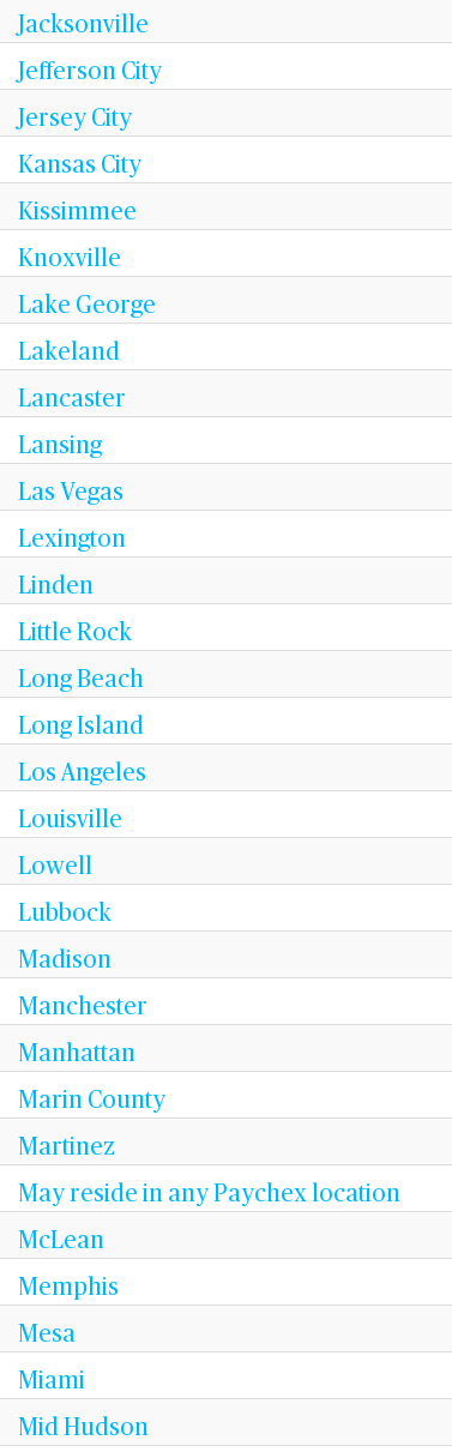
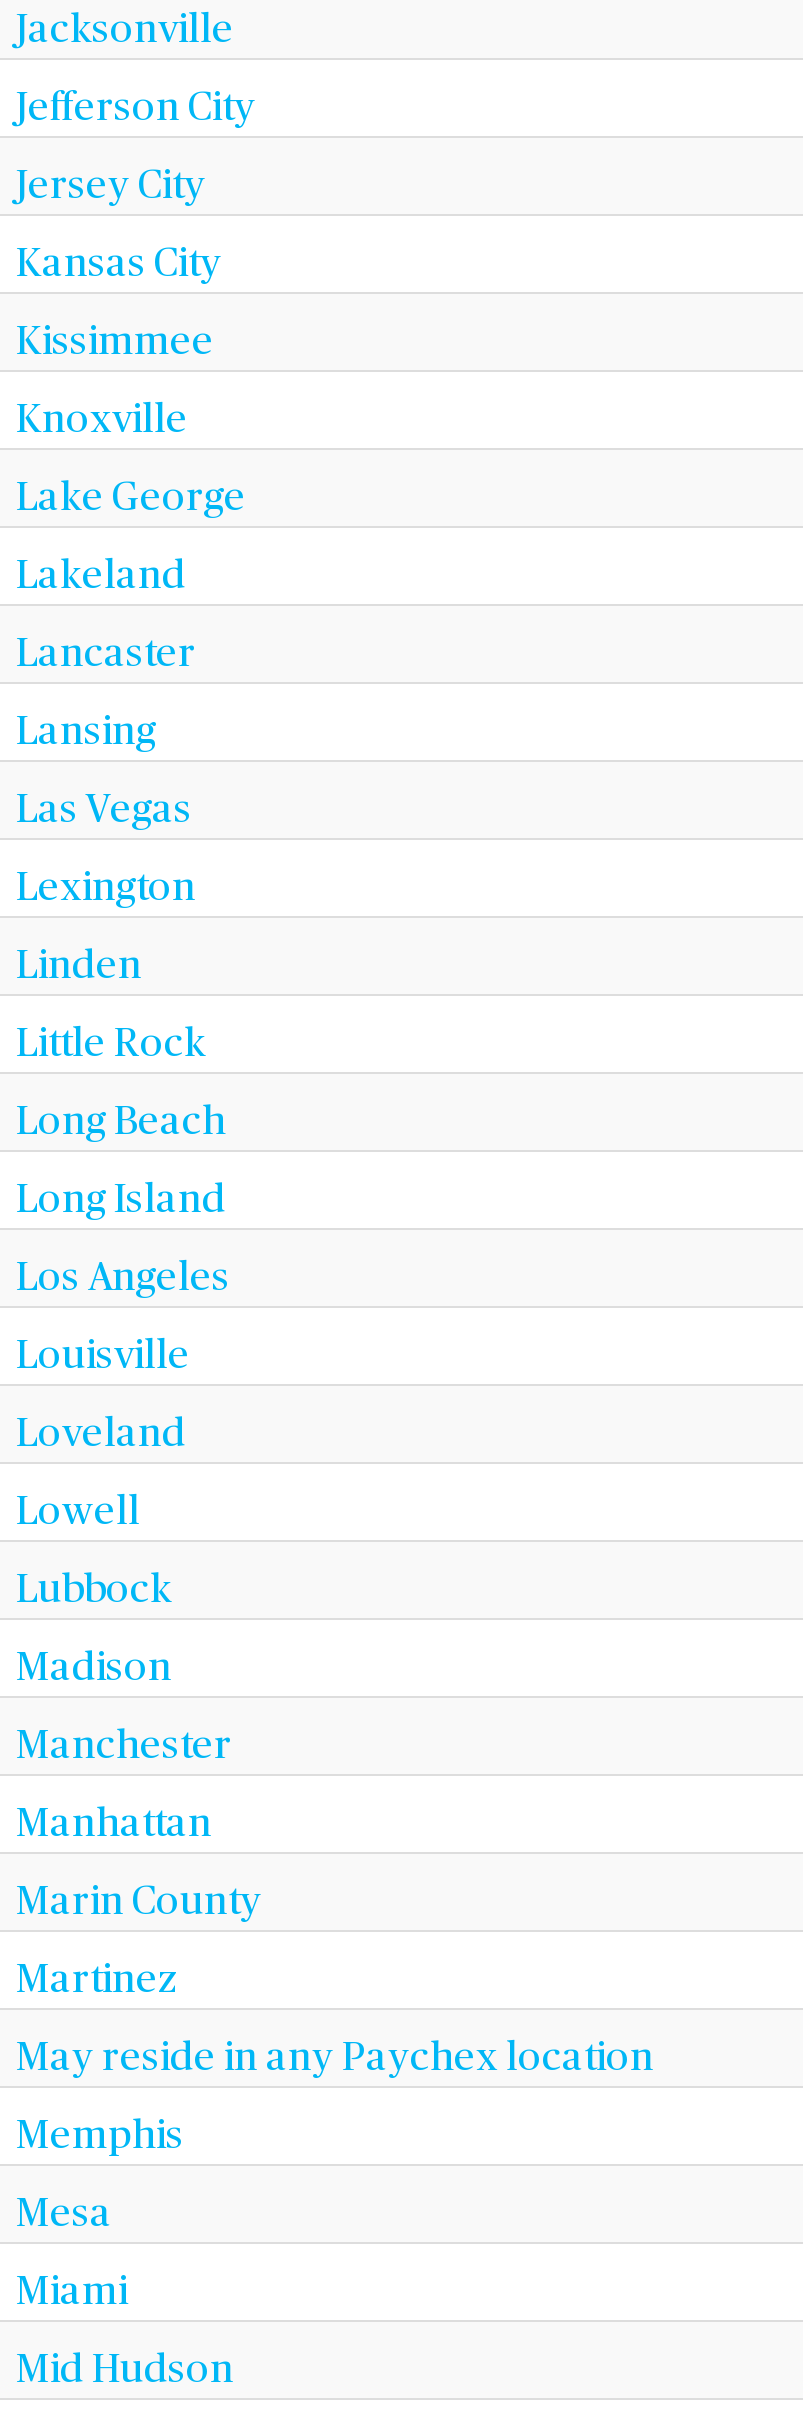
none -> [16,1414,186,1454] Loveland
moved [18,855,400,1206] -> [16,1492,654,2078]: Lowell | Lubbock | Madison | Manchester | Manhattan | Marin County | Martinez | May reside in any Paychex location
[18,1229,104,1253] McLean -> none

